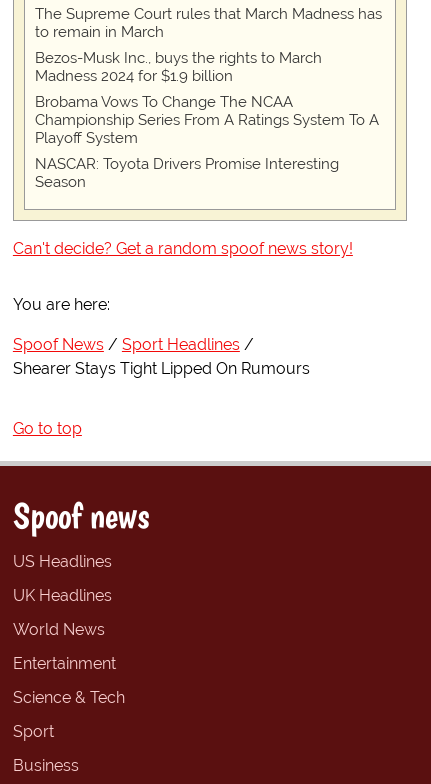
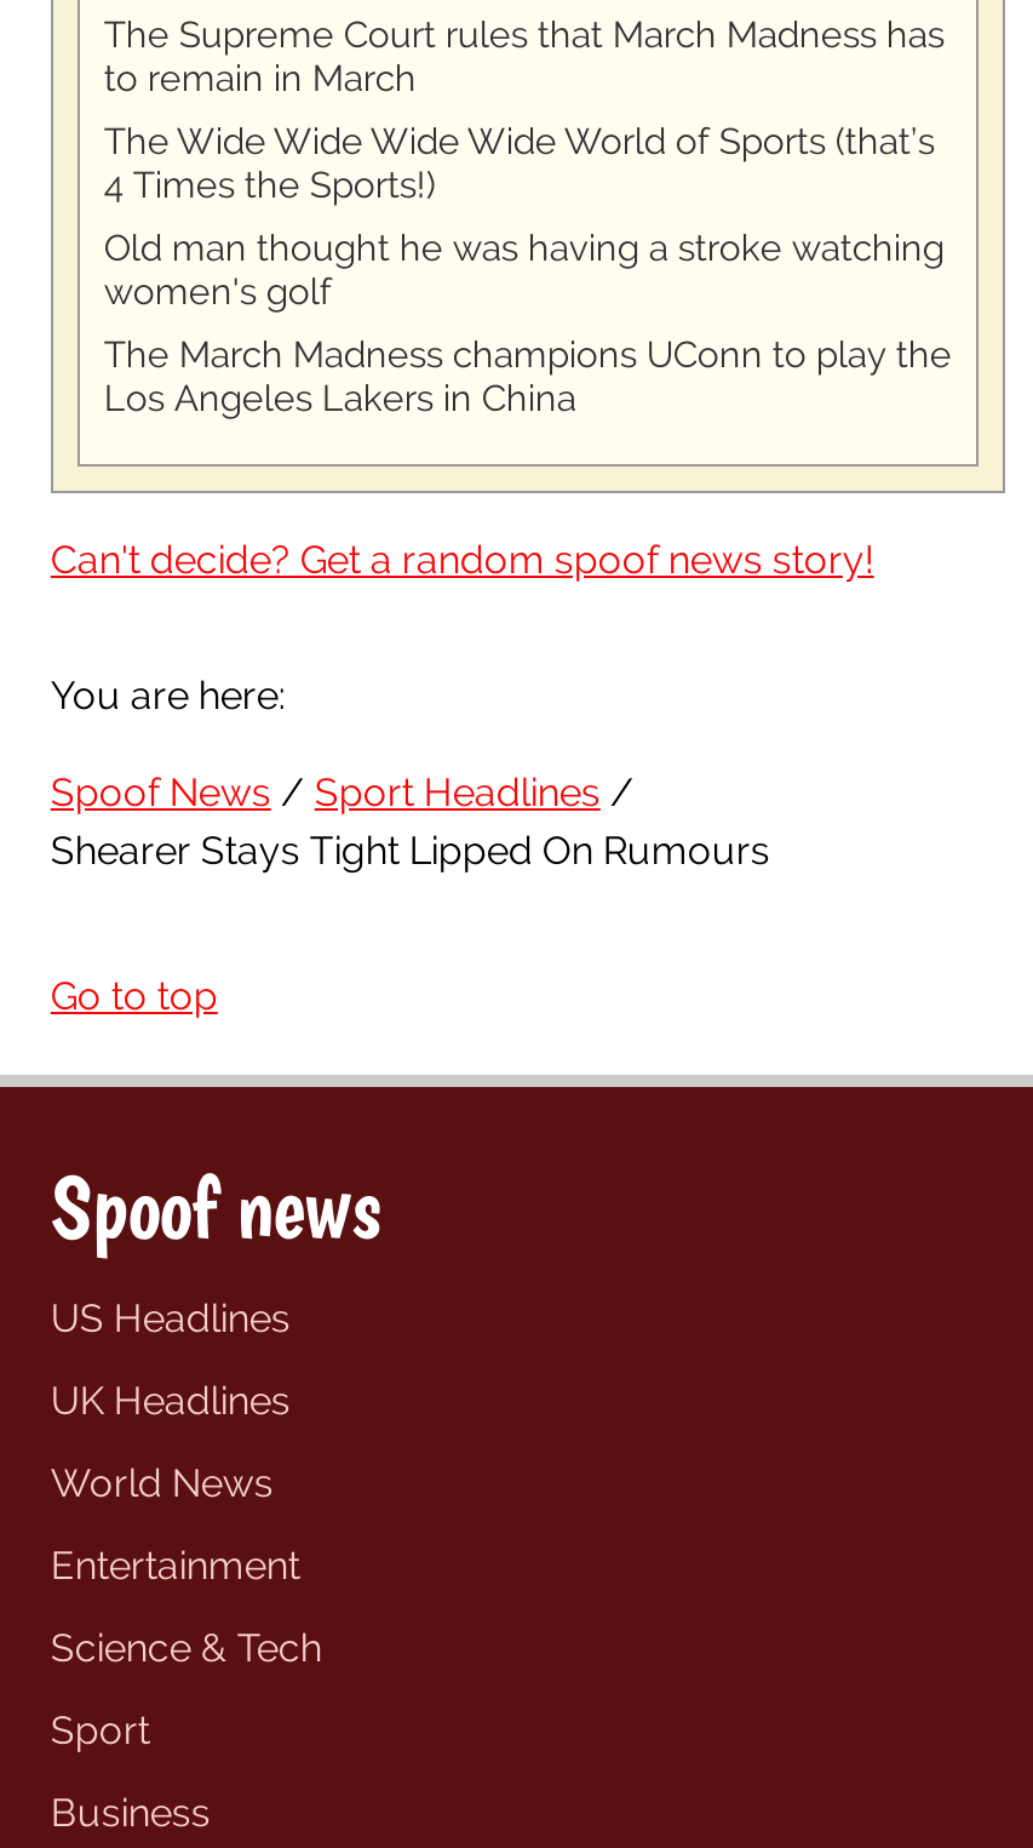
[35,49,379,191] Bezos-Musk Inc., buys the rights to March | Madness 2024 for $1.9 billion | Brobama Vows To Change The NCAA | Championship Series From A Ratings System To A | Playoff System | NASCAR: Toyota Drivers Promise Interesting | Season -> [104,119,952,419] The Wide Wide Wide Wide World of Sports (that’s | 4 Times the Sports!) | Old man thought he was having a stroke watching | women's golf | The March Madness champions UConn to play the | Los Angeles Lakers in China

